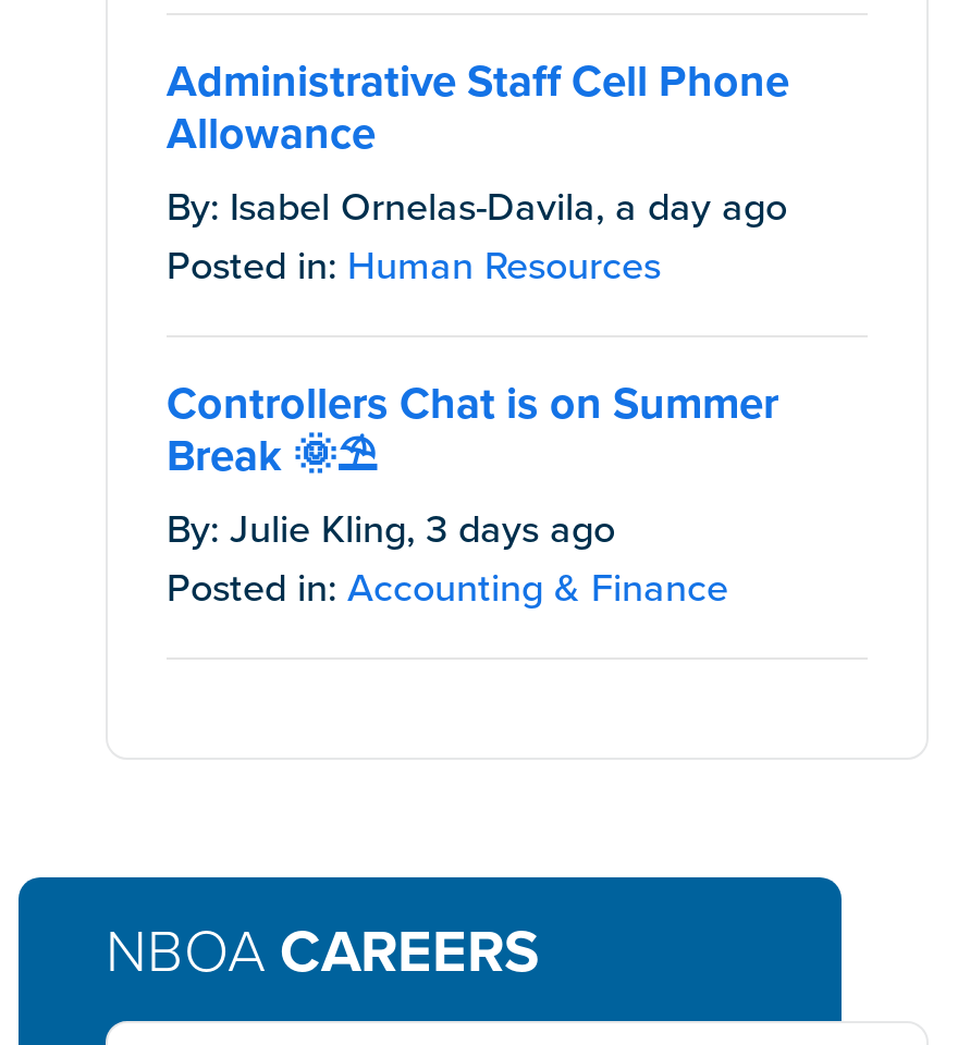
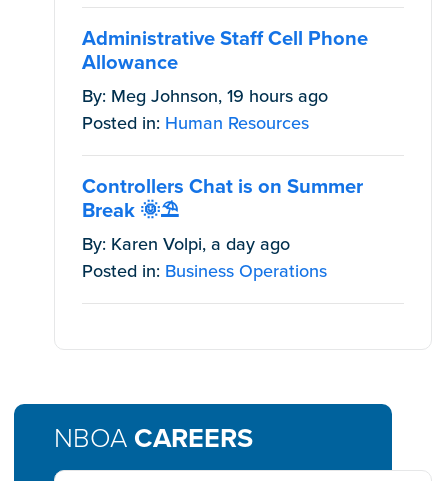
[167,179,787,235] By: Isabel Ornelas-Davila, a day ago -> [82,83,328,109] By: Meg Johnson, 19 hours ago
[167,501,728,616] By: Julie Kling, 3 days ago | Posted in: Accounting & Finance -> [82,231,327,284] By: Karen Volpi, a day ago | Posted in: Business Operations

